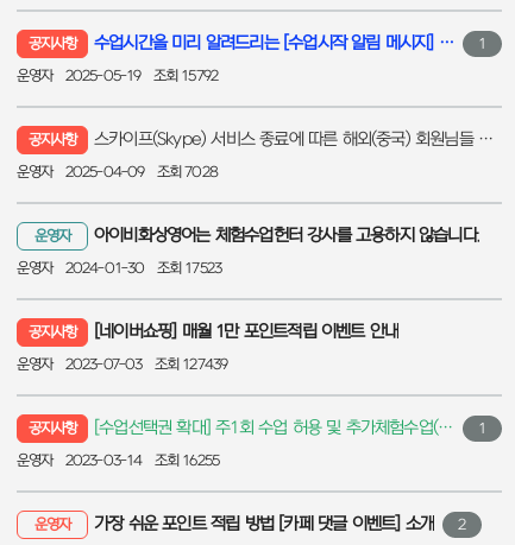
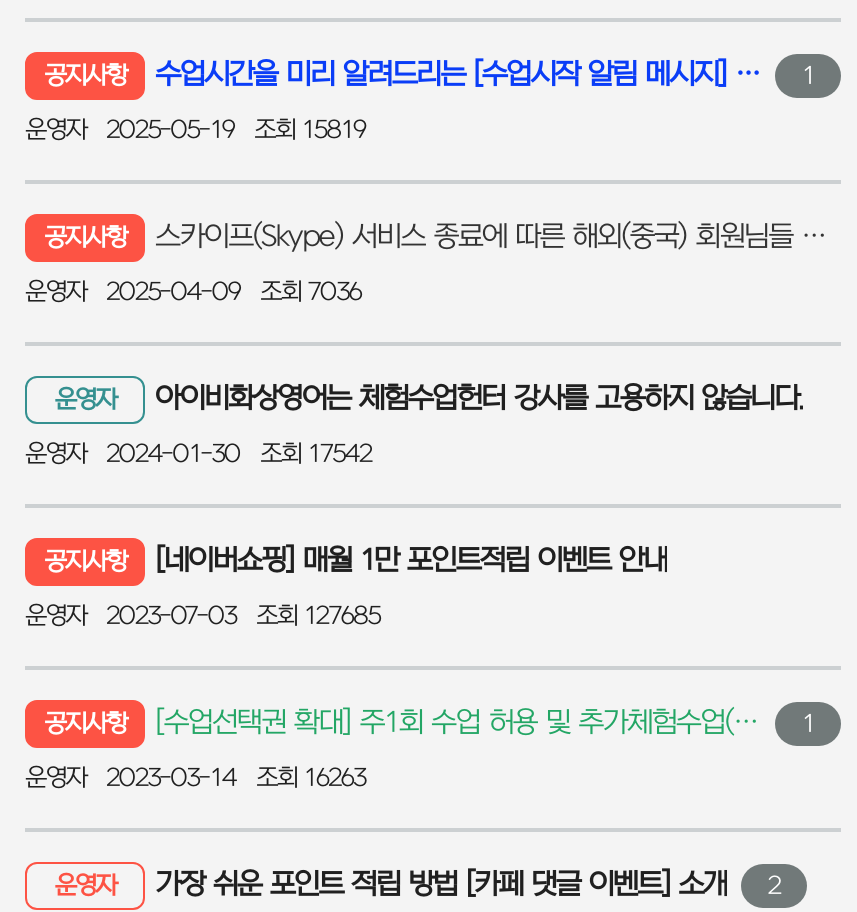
[17,68,218,85] 운영자 2025-05-19 조회 15792 -> [25,116,365,144] 운영자 2025-05-19 조회 15819
[17,164,218,181] 운영자 2025-04-09 조회 7028 -> [25,278,361,306] 운영자 2025-04-09 조회 7036
[17,260,221,277] 운영자 2024-01-30 조회 17523 -> [25,440,371,468] 운영자 2024-01-30 조회 17542
[17,356,228,373] 운영자 2023-07-03 조회 127439 -> [25,602,380,630] 운영자 2023-07-03 조회 127685
[17,453,219,469] 운영자 2023-03-14 조회 16255 -> [25,764,365,792] 운영자 2023-03-14 조회 16263

